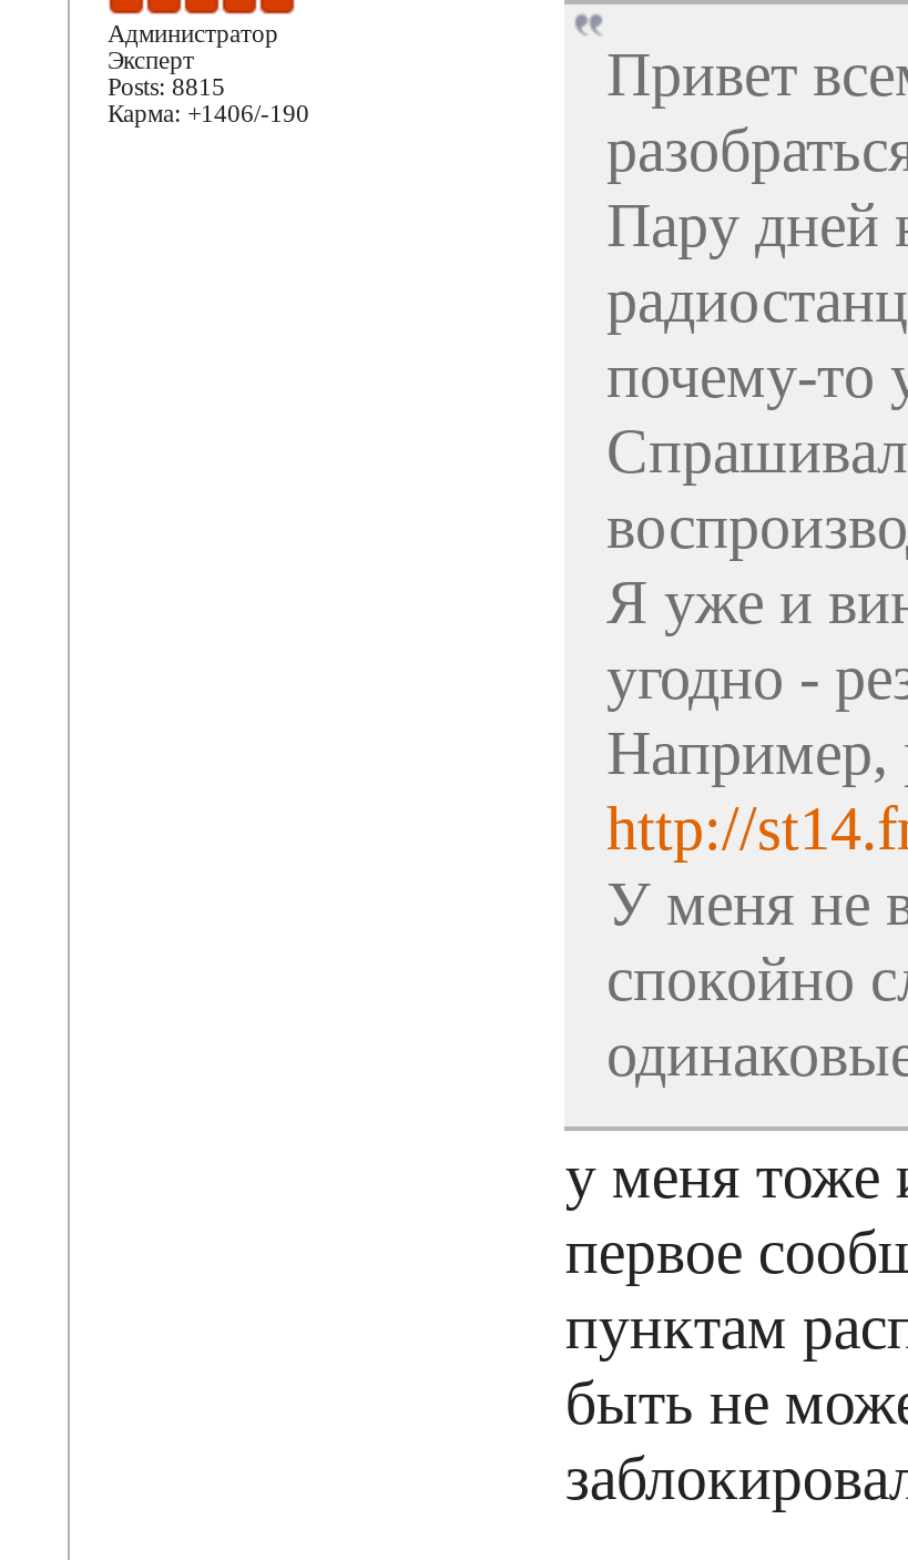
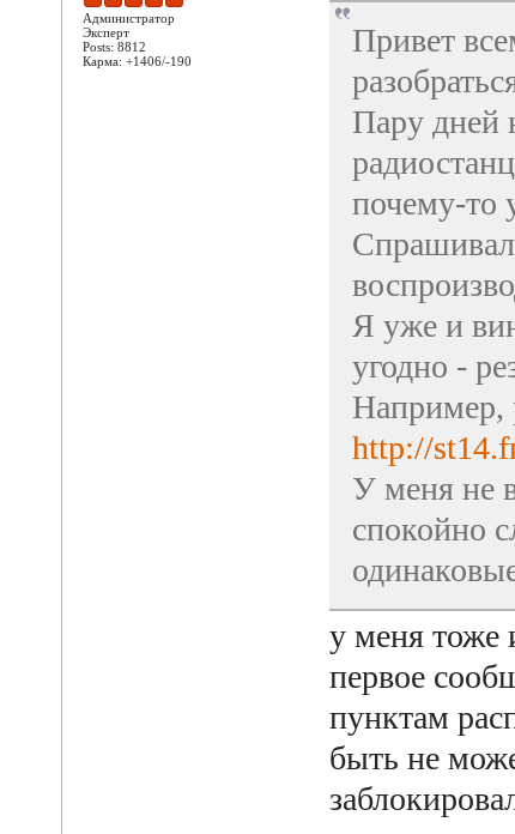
[108,74,225,100] Posts: 8815 -> [83,40,146,54] Posts: 8812

